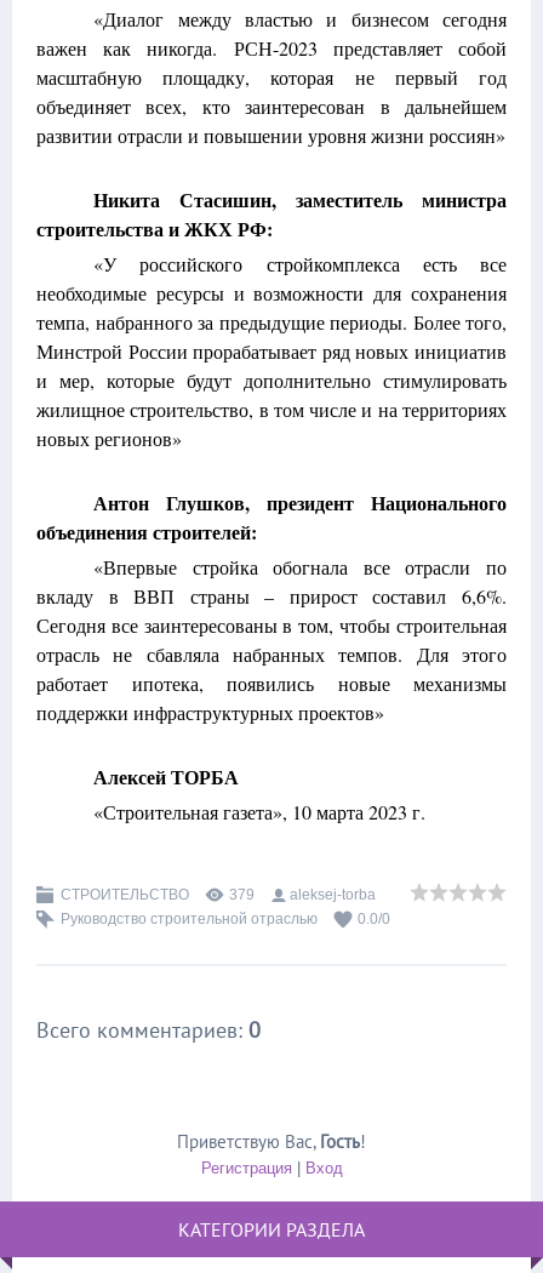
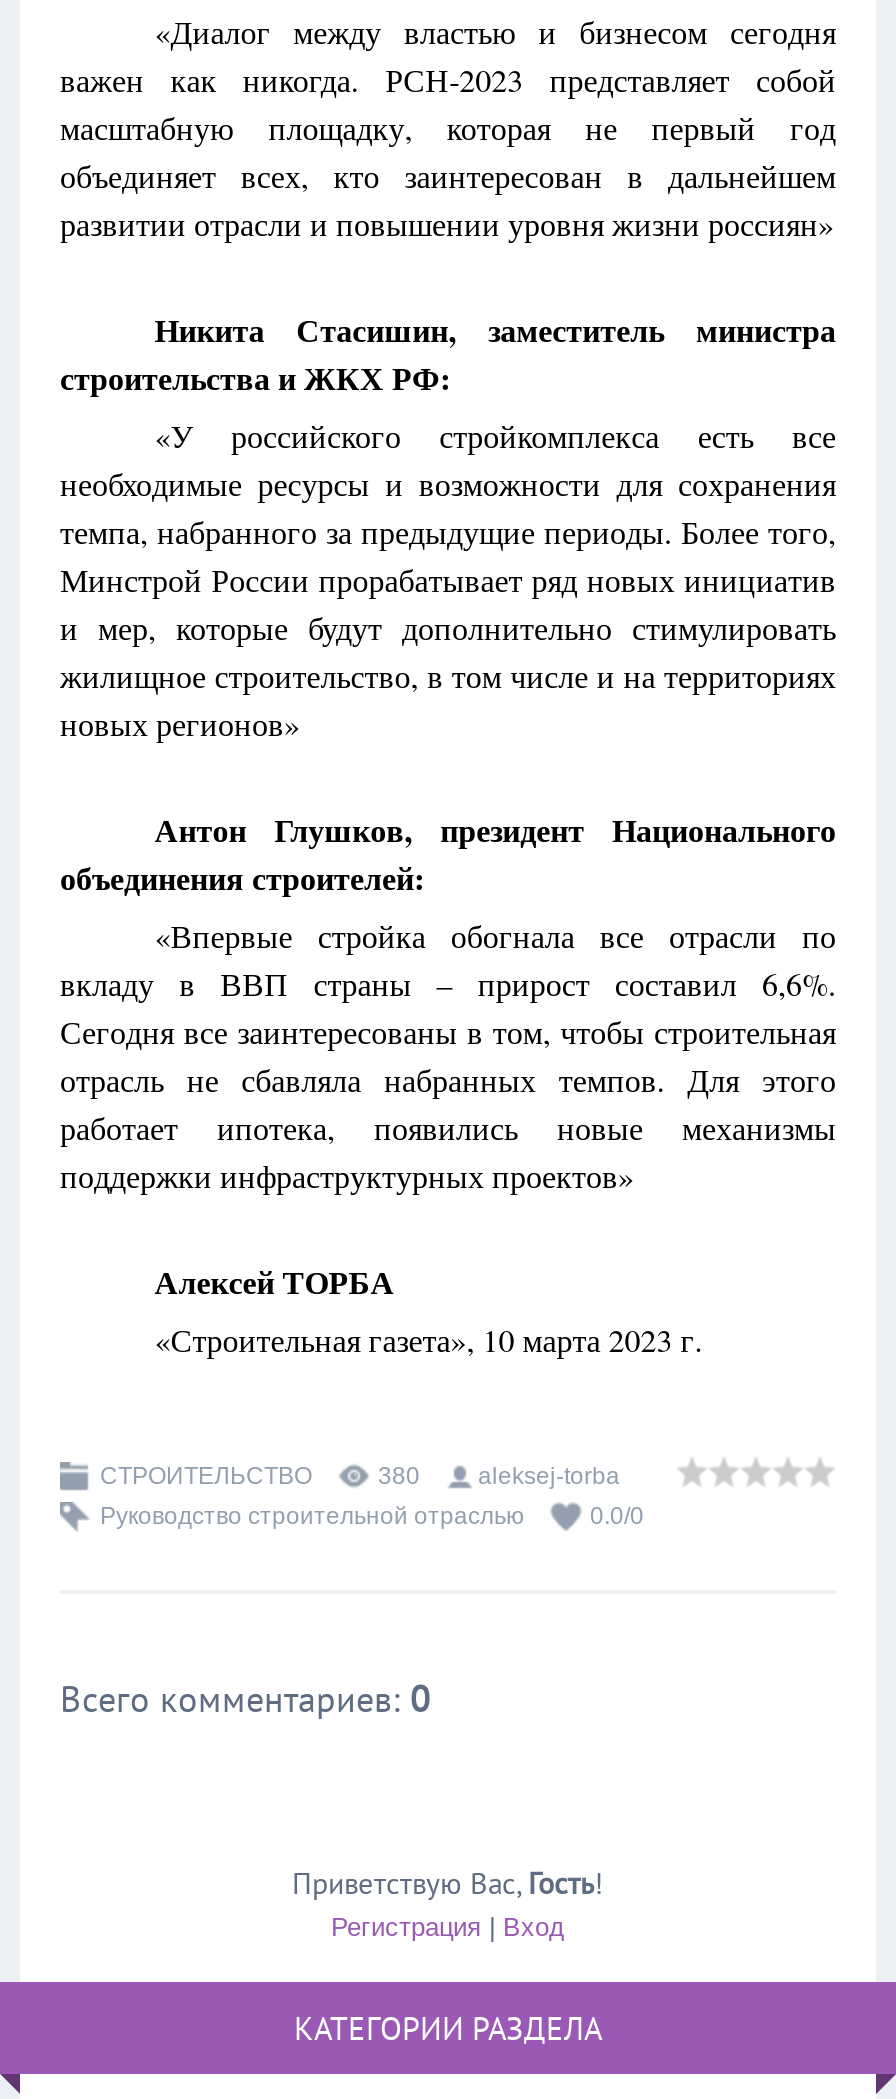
[229,886,255,903] 379 -> [378,1462,420,1490] 380

